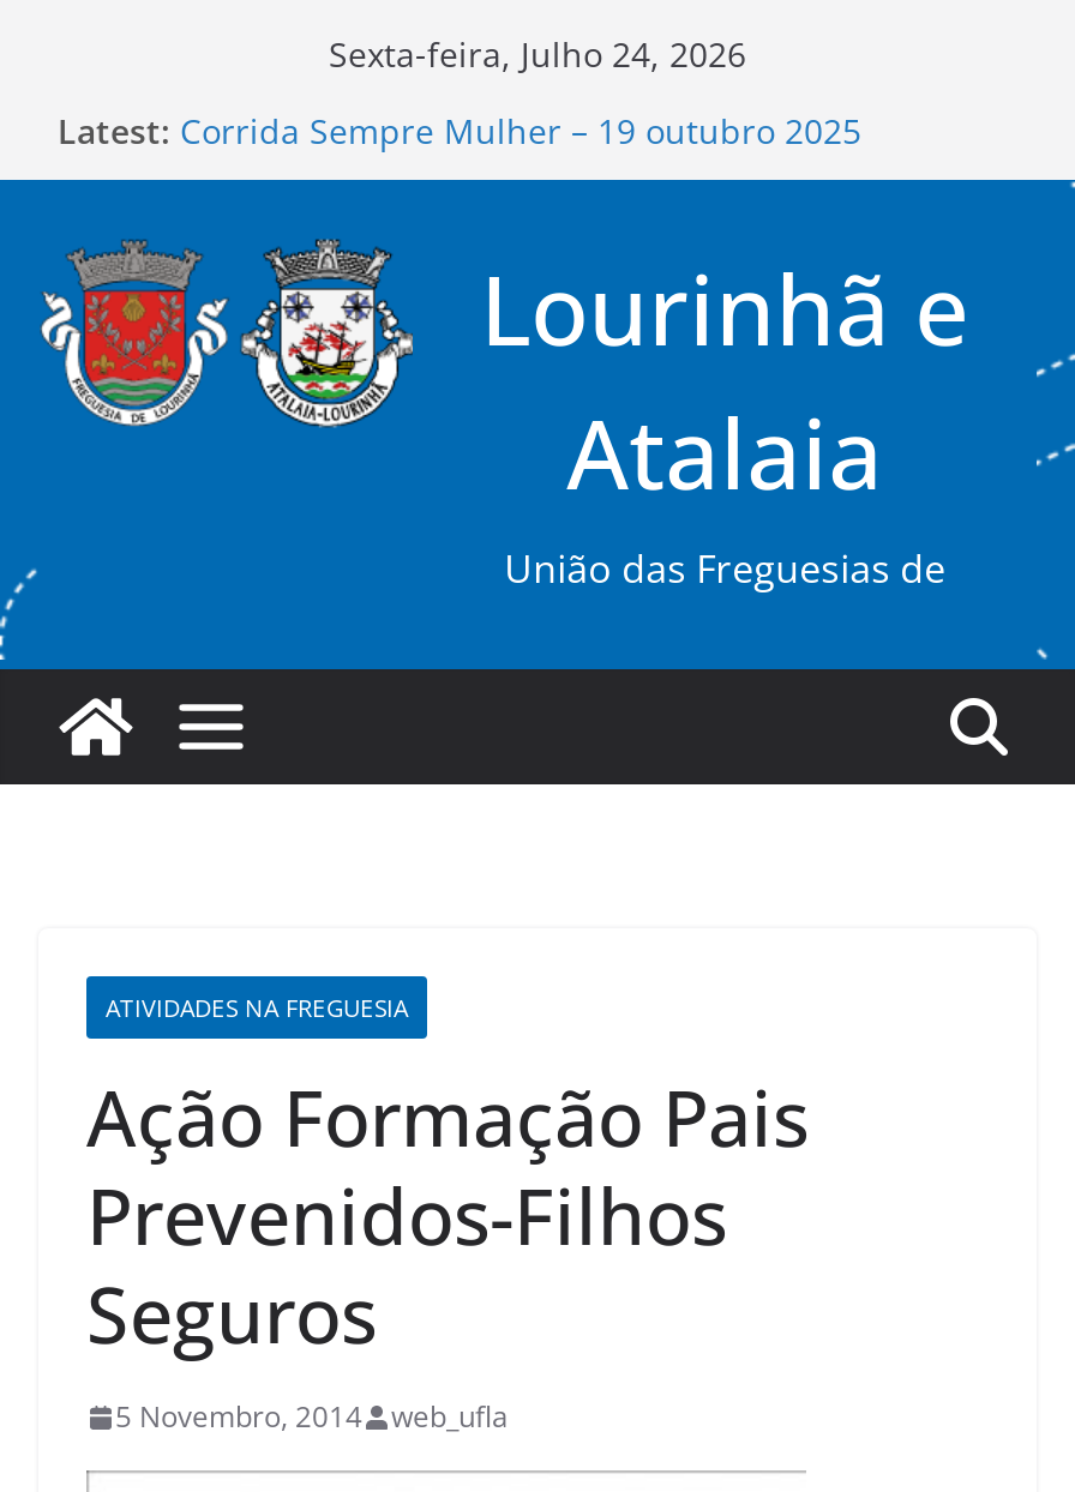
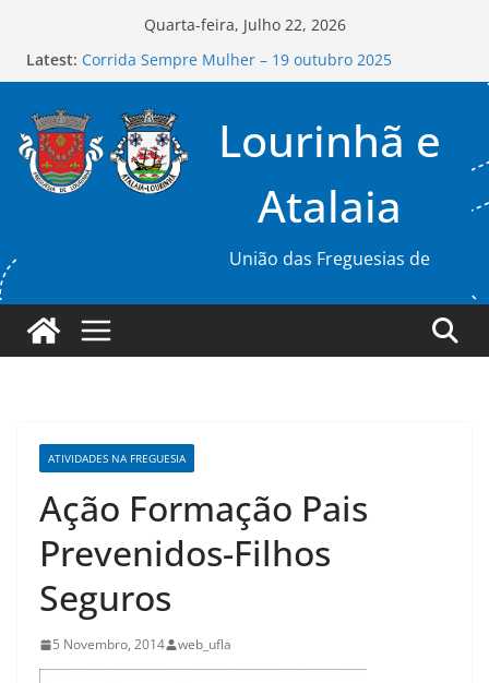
[329,31,746,77] Sexta-feira, Julho 24, 2026 -> [144,14,345,35] Quarta-feira, Julho 22, 2026

